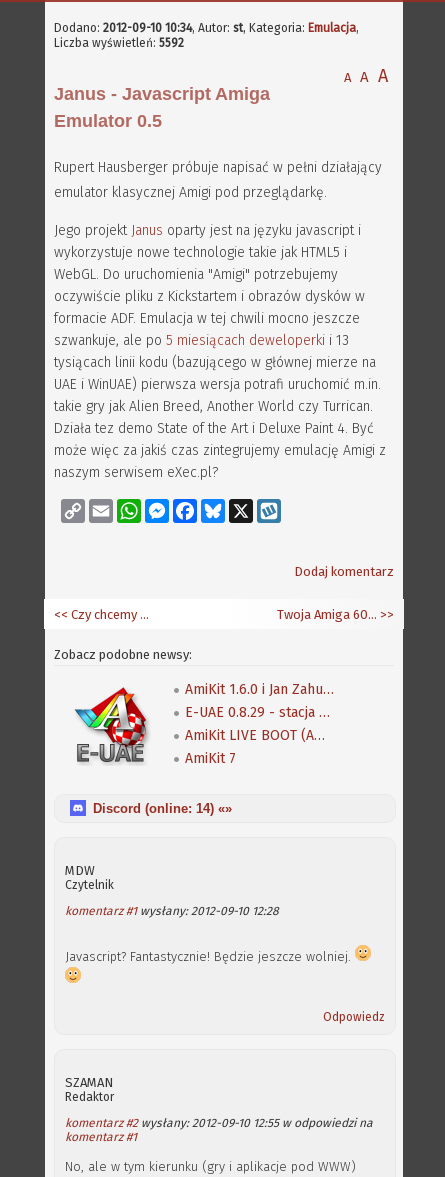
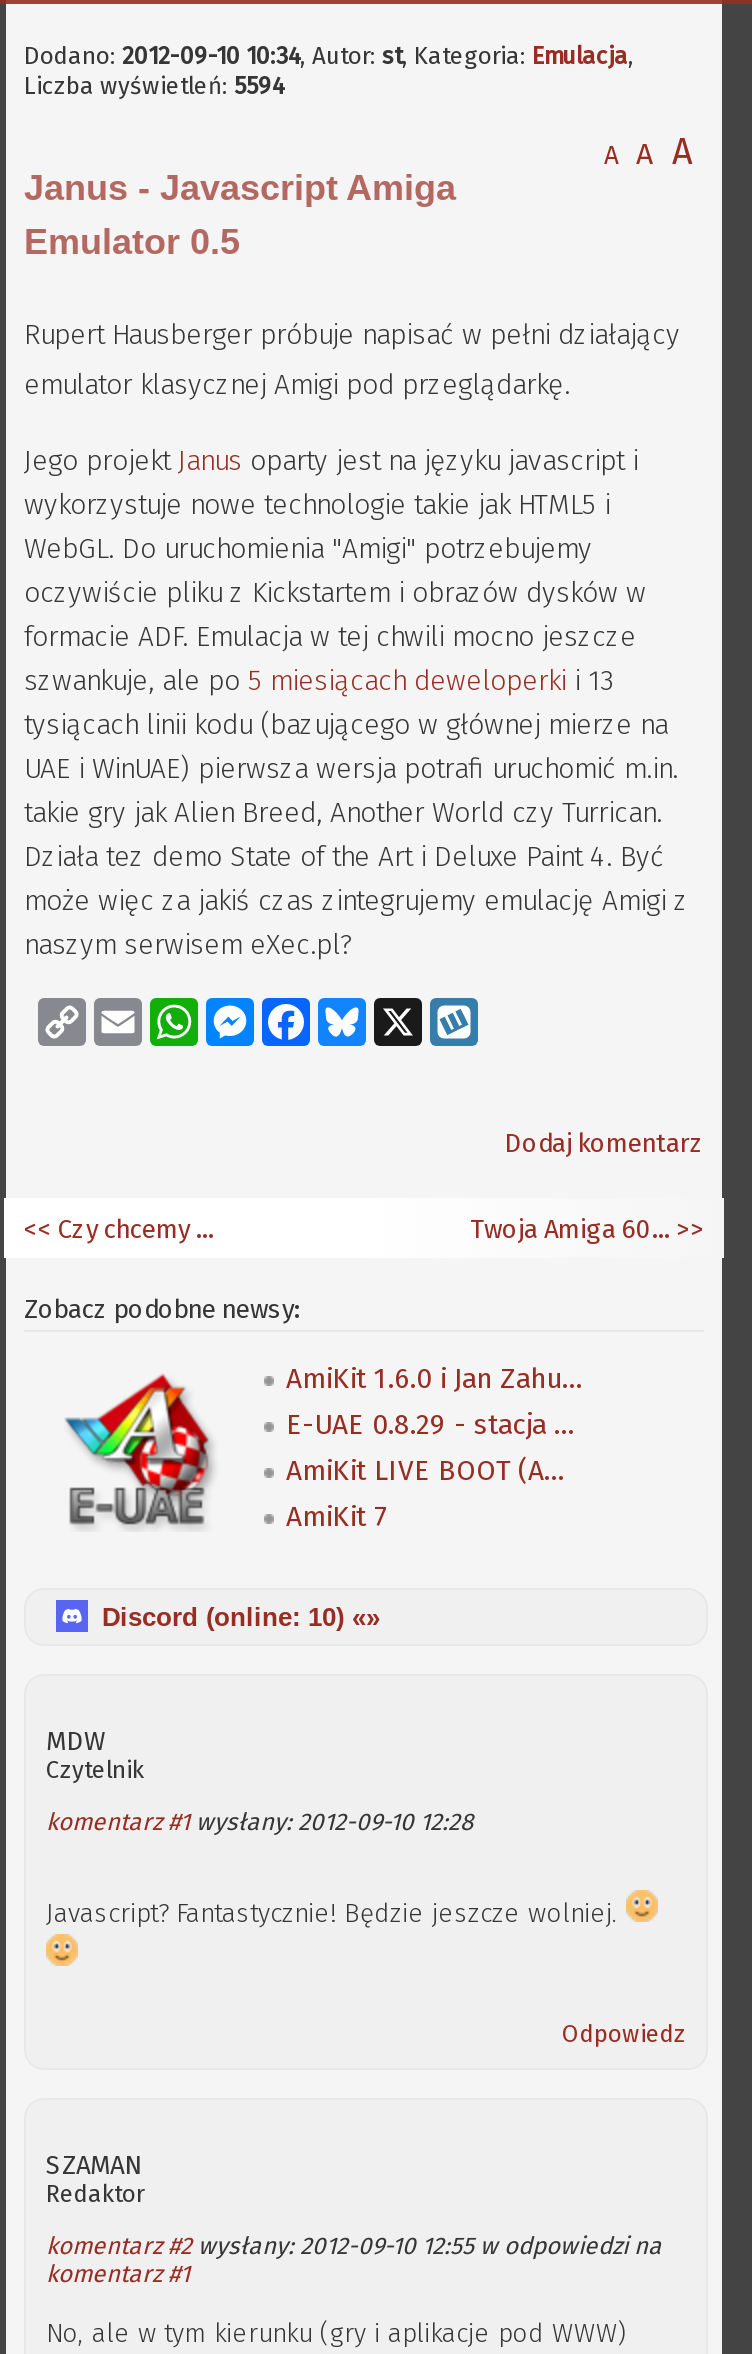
[54,36,184,50] Liczba wyświetleń: 5592 -> [24,72,284,100] Liczba wyświetleń: 5594
[93,801,232,816] Discord (online: 14) «» -> [102,1602,380,1632] Discord (online: 10) «»

